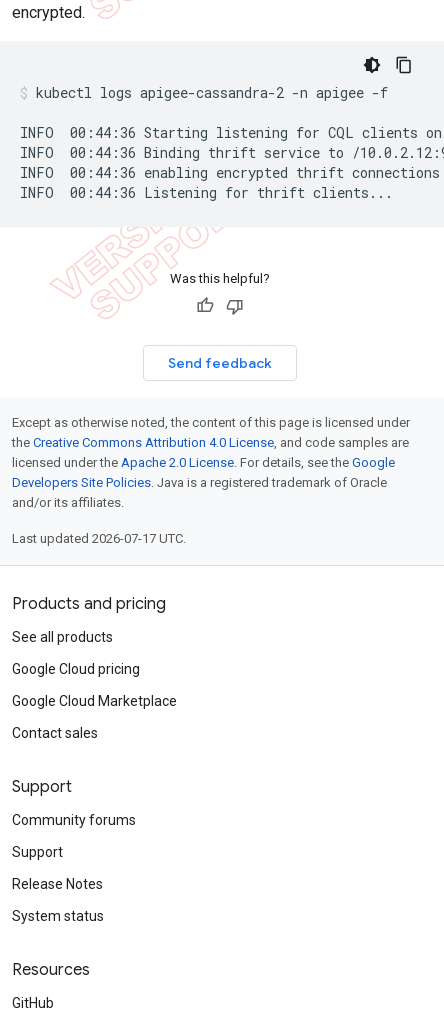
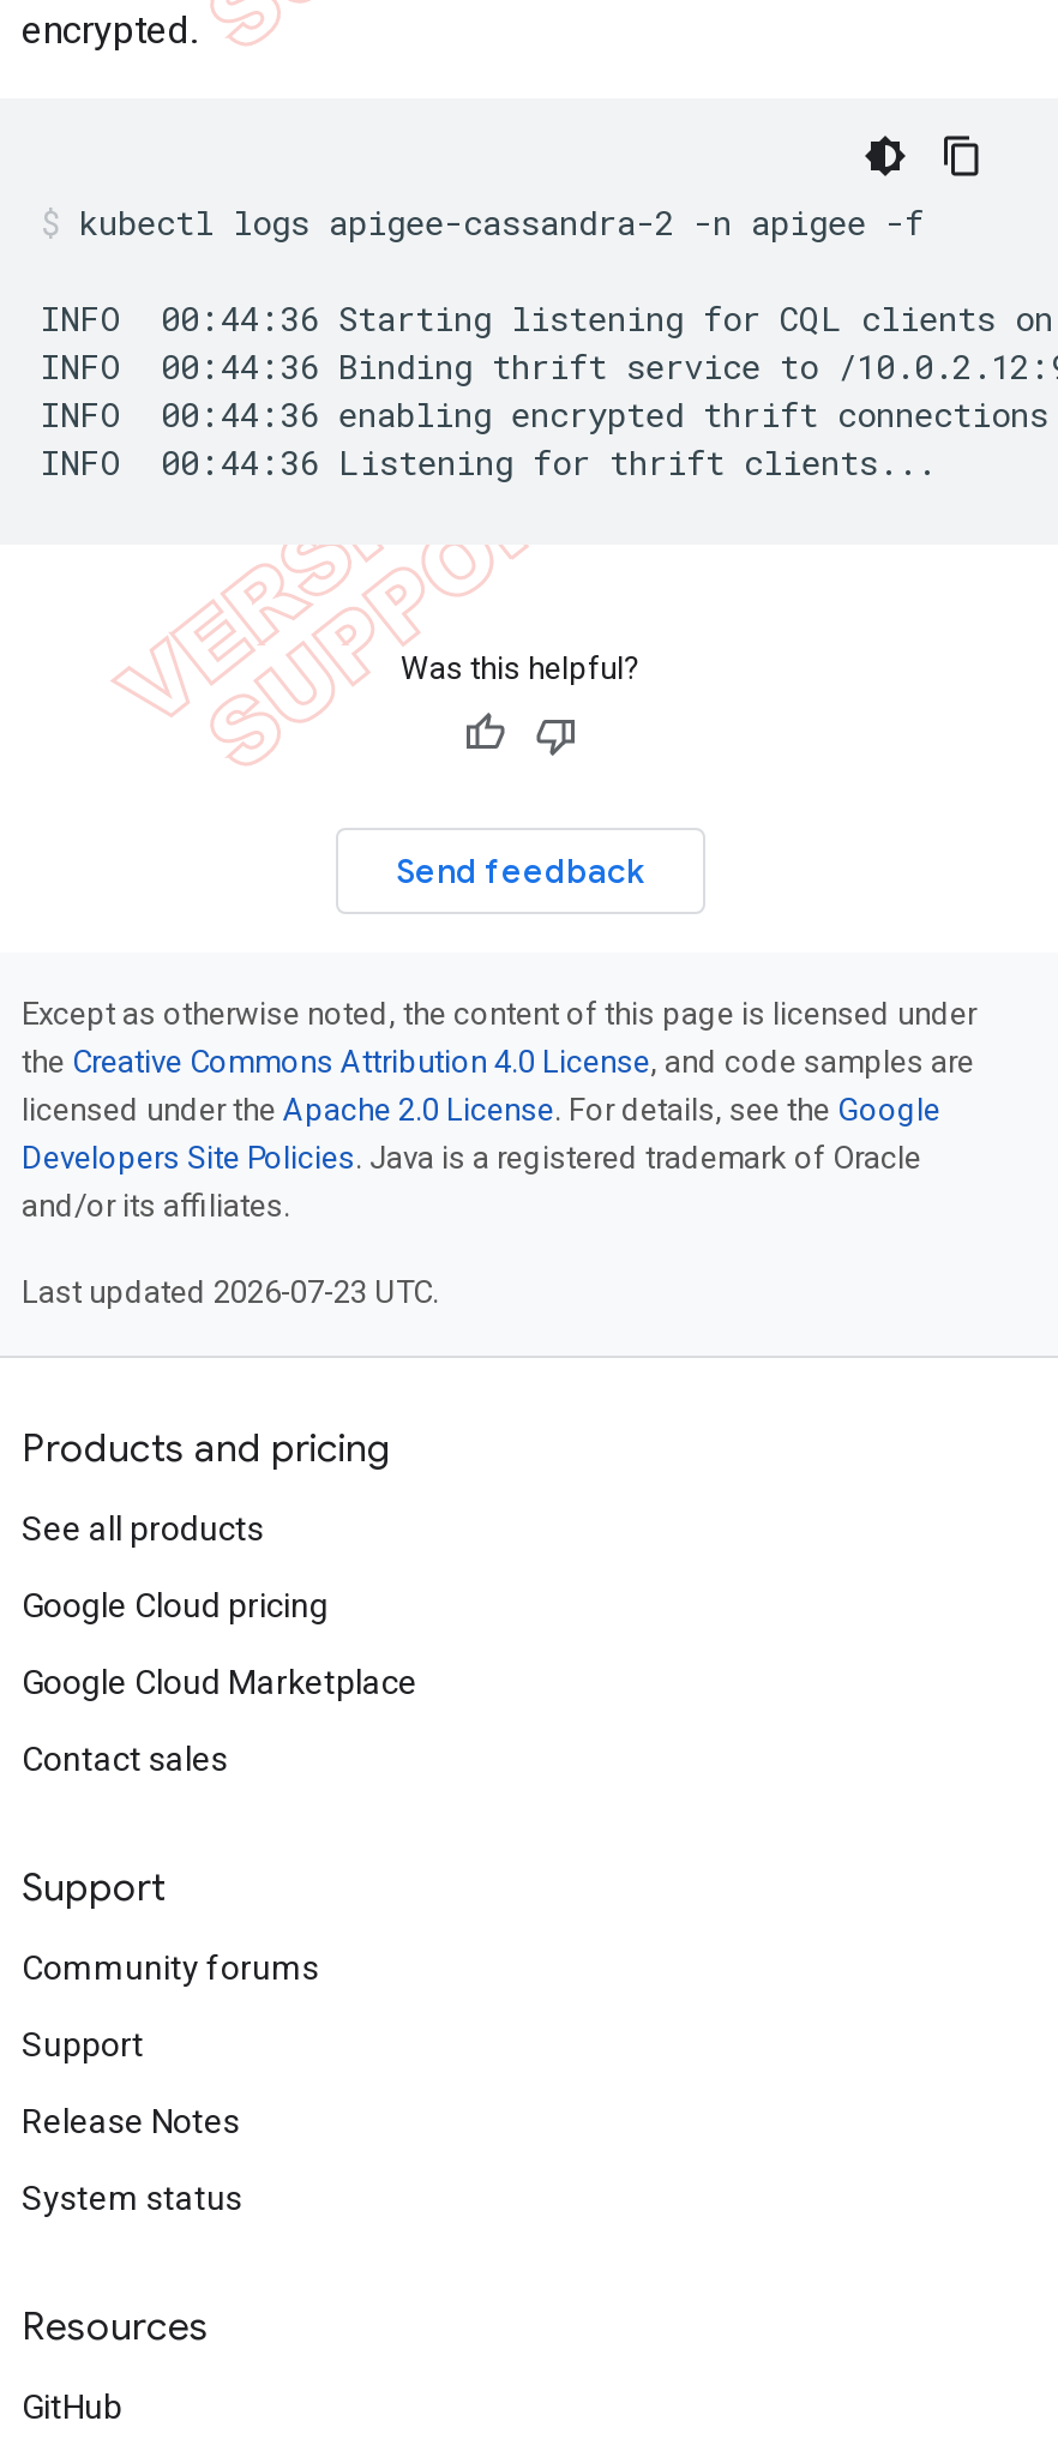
[12,531,186,546] Last updated 2026-07-17 UTC. -> [22,1274,439,1310] Last updated 2026-07-23 UTC.

